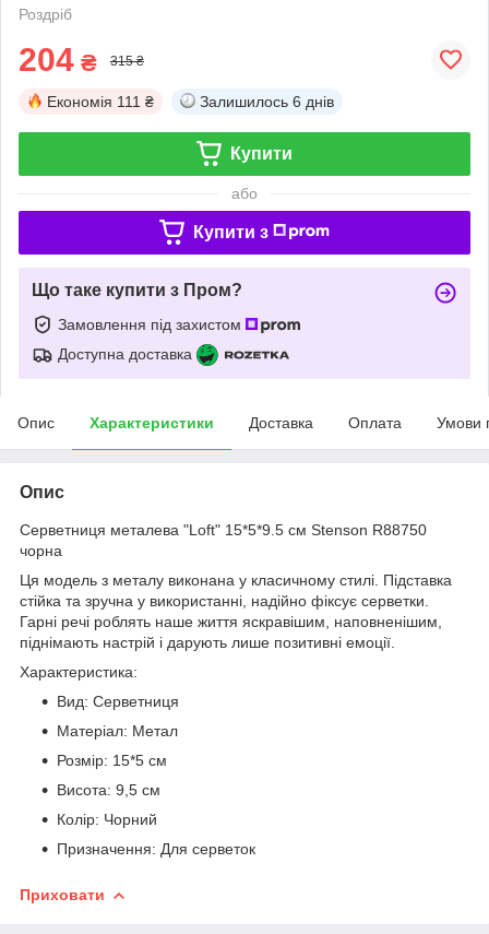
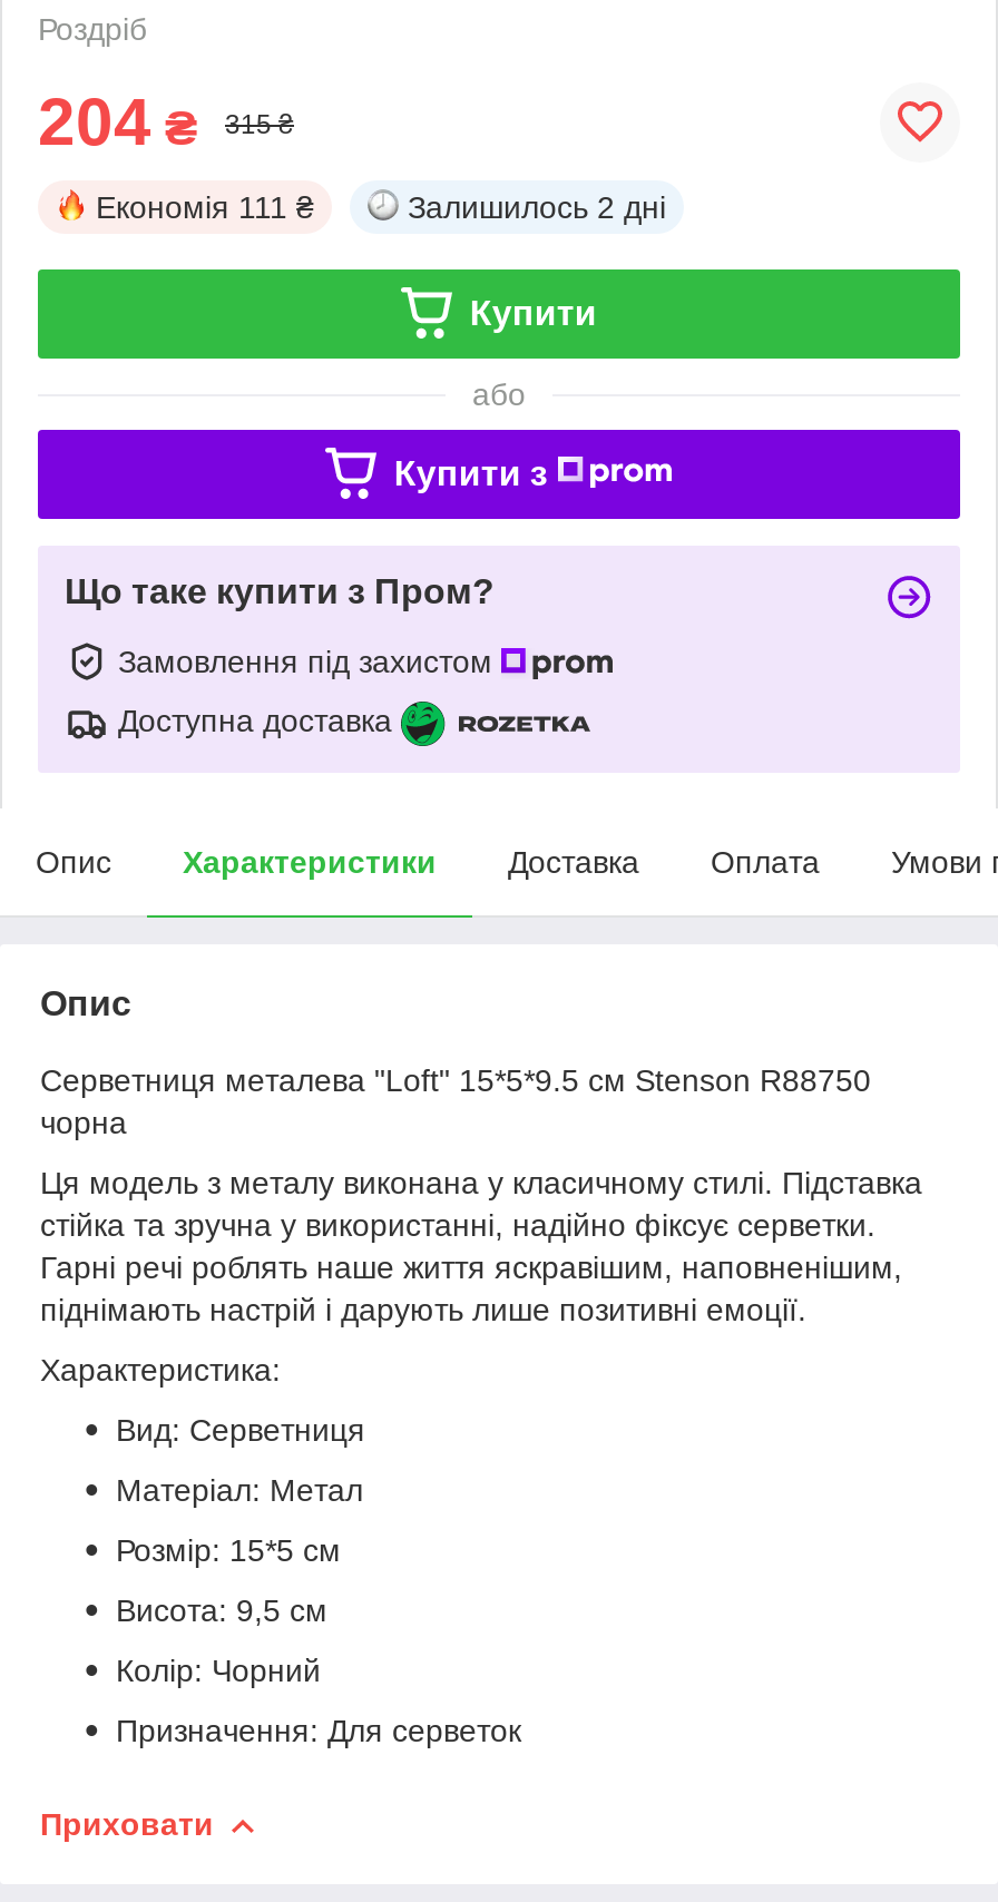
[200,93,334,110] Залишилось 6 днів -> [408,189,666,224] Залишилось 2 дні

